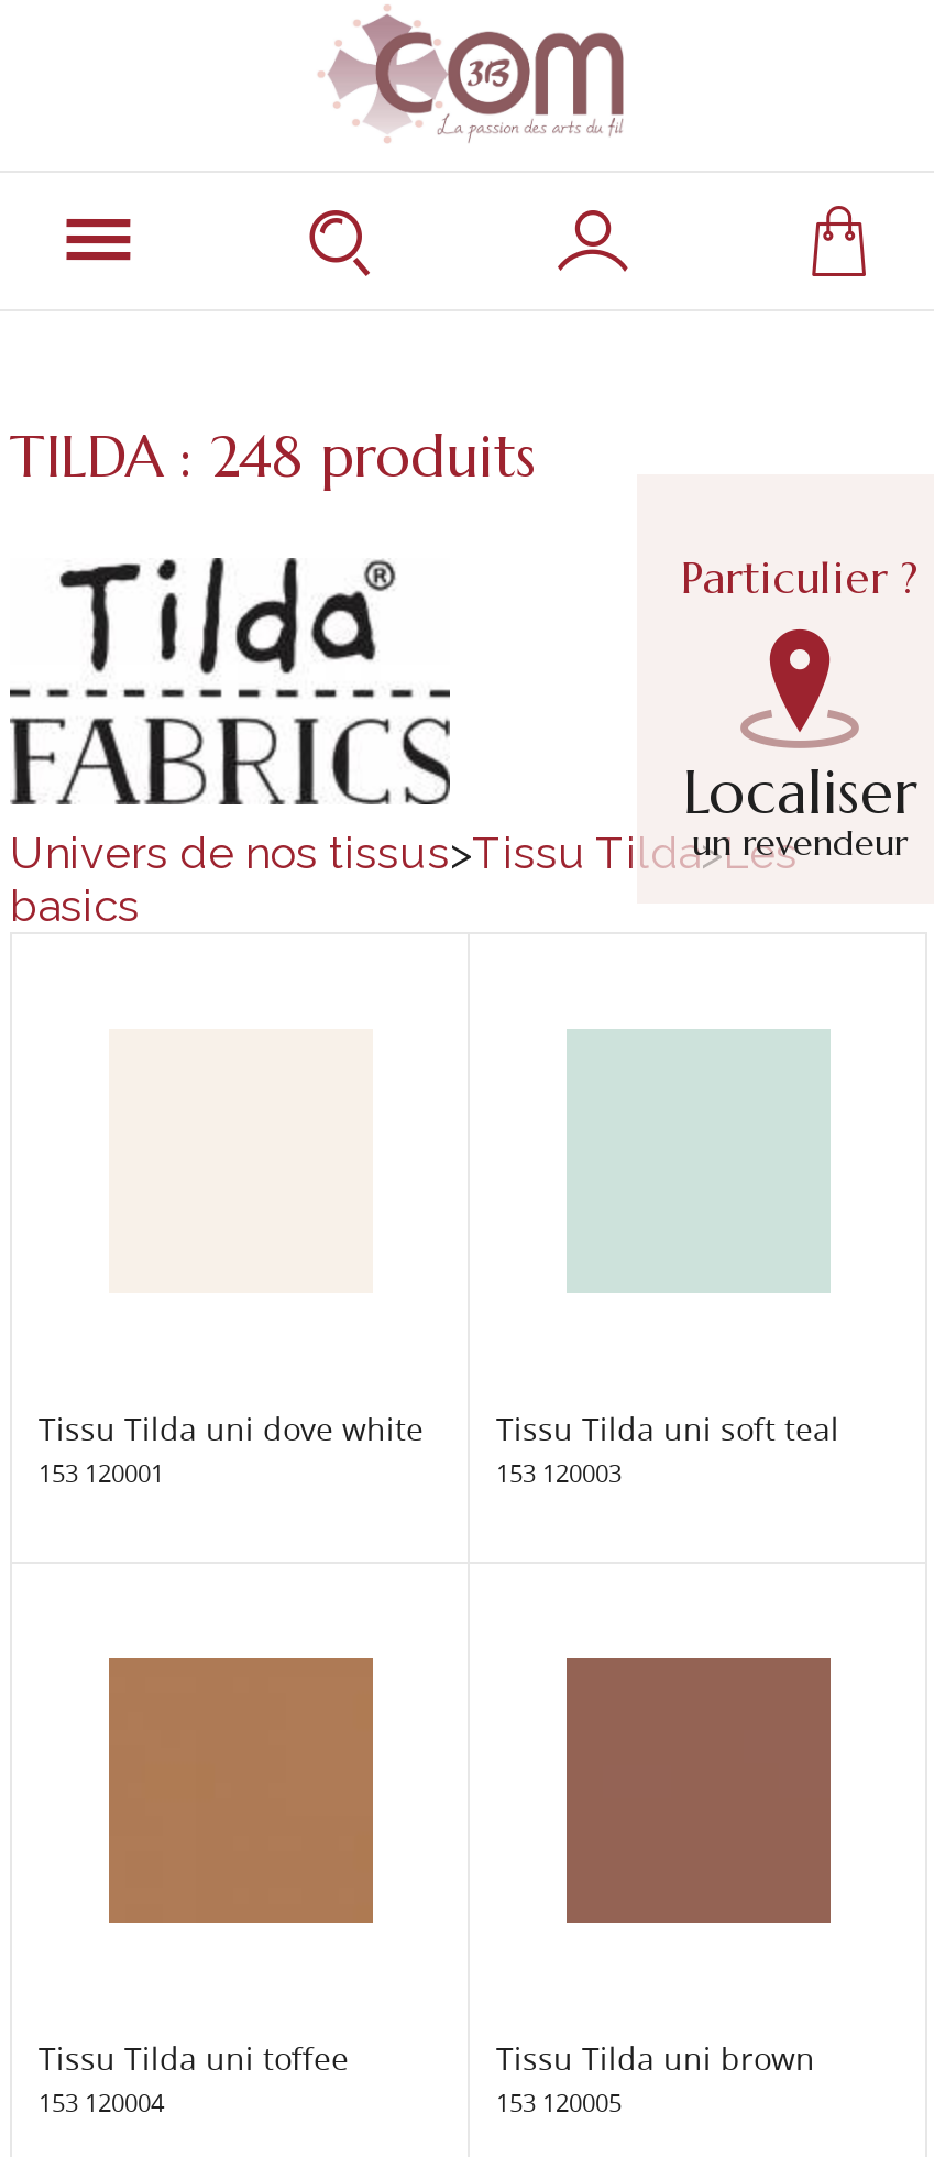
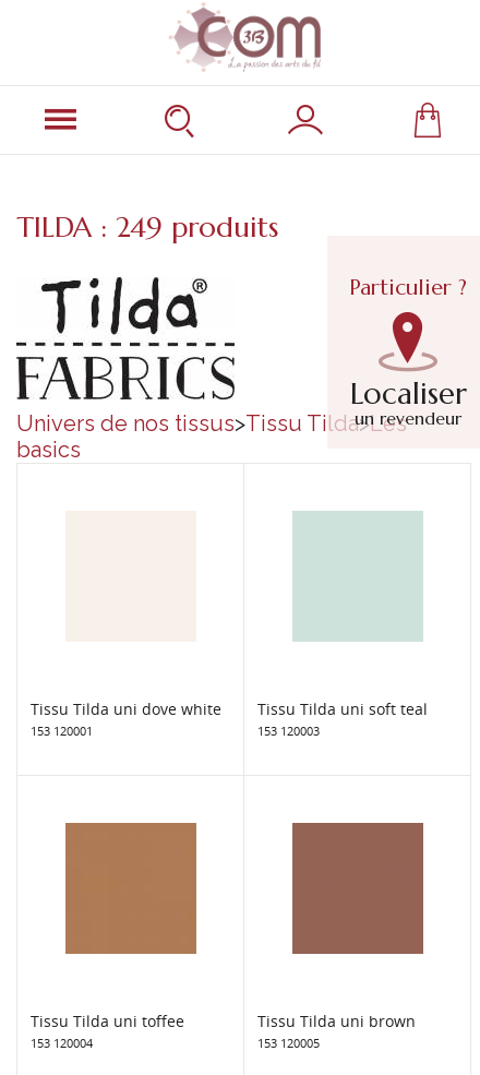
[10,421,536,491] TILDA : 248 produits -> [16,209,278,244] TILDA : 249 produits

